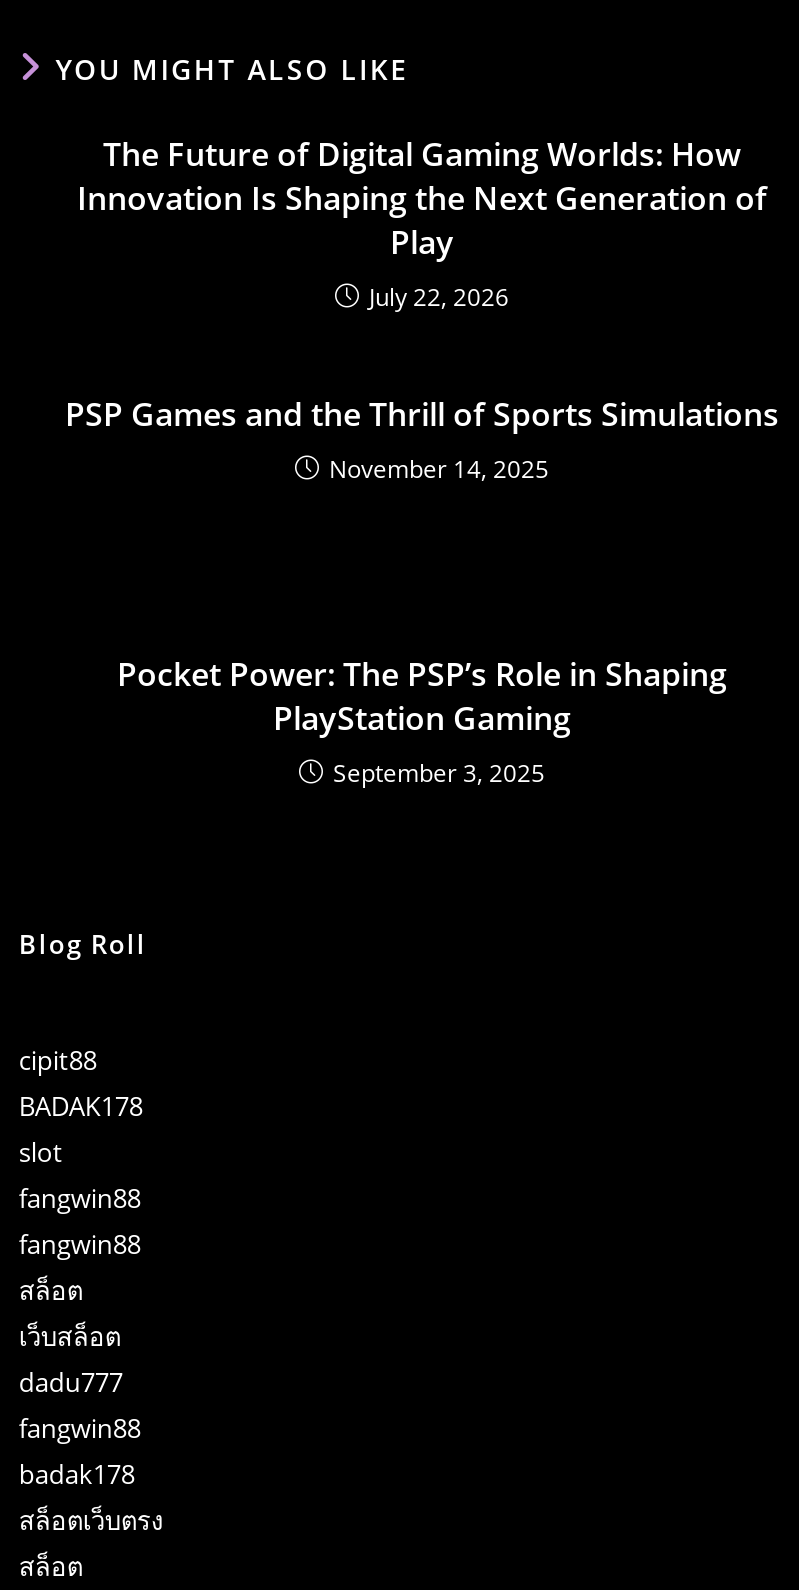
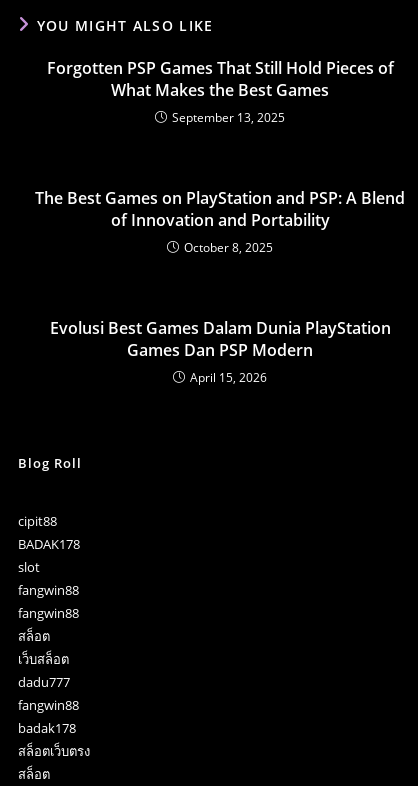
[77,131,767,313] The Future of Digital Gaming Worlds: How | Innovation Is Shaping the Next Generation of | Play | July 22, 2026 -> [46,57,393,126] Forgotten PSP Games That Still Hold Pieces of | What Makes the Best Games | September 13, 2025
[65,391,779,485] PSP Games and the Thrill of Sports Simulations | November 14, 2025 -> [35,187,405,256] The Best Games on PlayStation and PSP: A Blend | of Innovation and Portability | October 8, 2025
[117,651,727,789] Pocket Power: The PSP’s Role in Shaping | PlayStation Gaming | September 3, 2025 -> [49,317,390,386] Evolusi Best Games Dalam Dunia PlayStation | Games Dan PSP Modern | April 15, 2026

